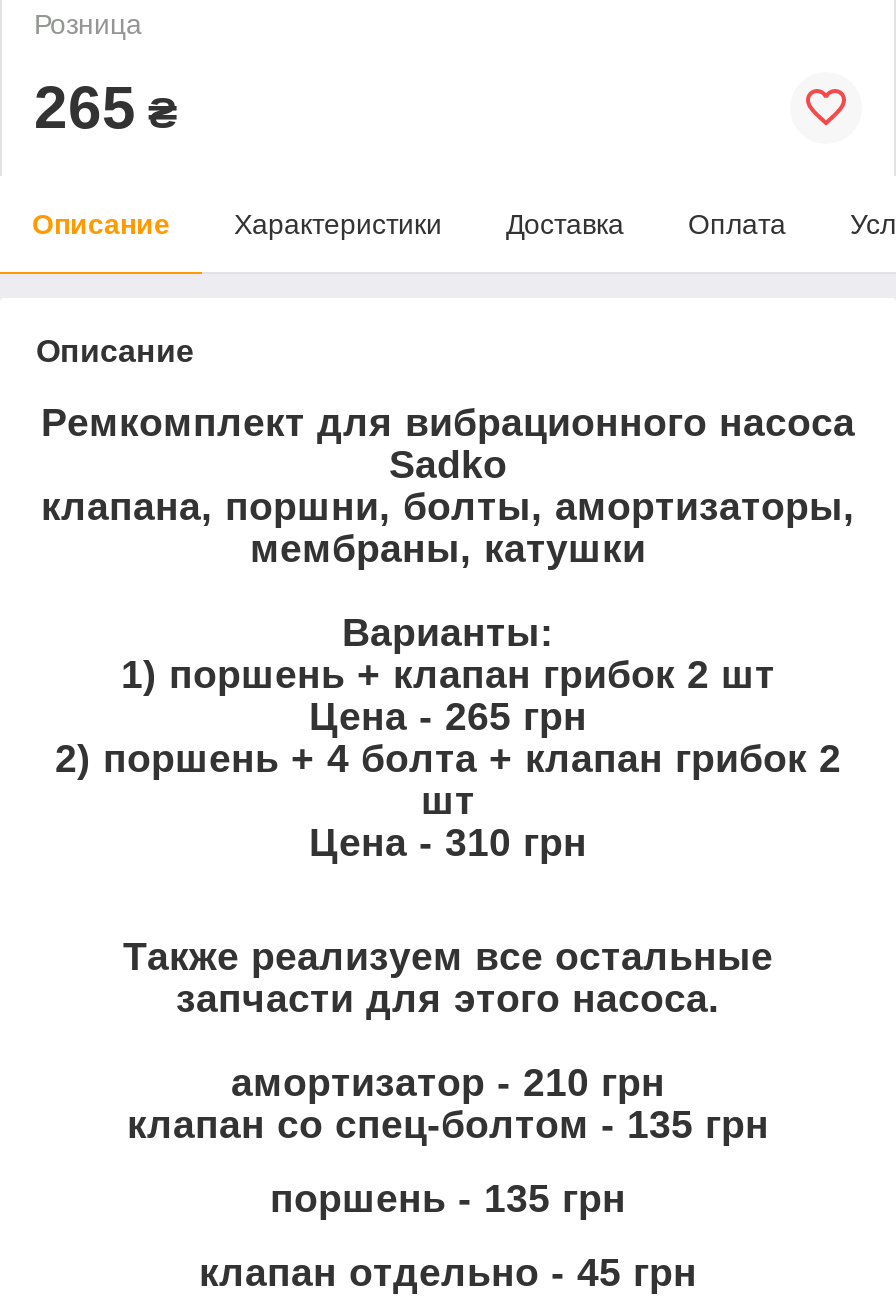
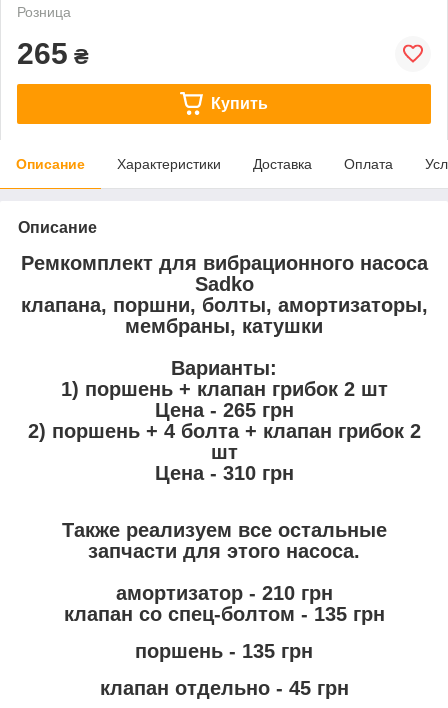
none -> [211,95,268,112] Купить

